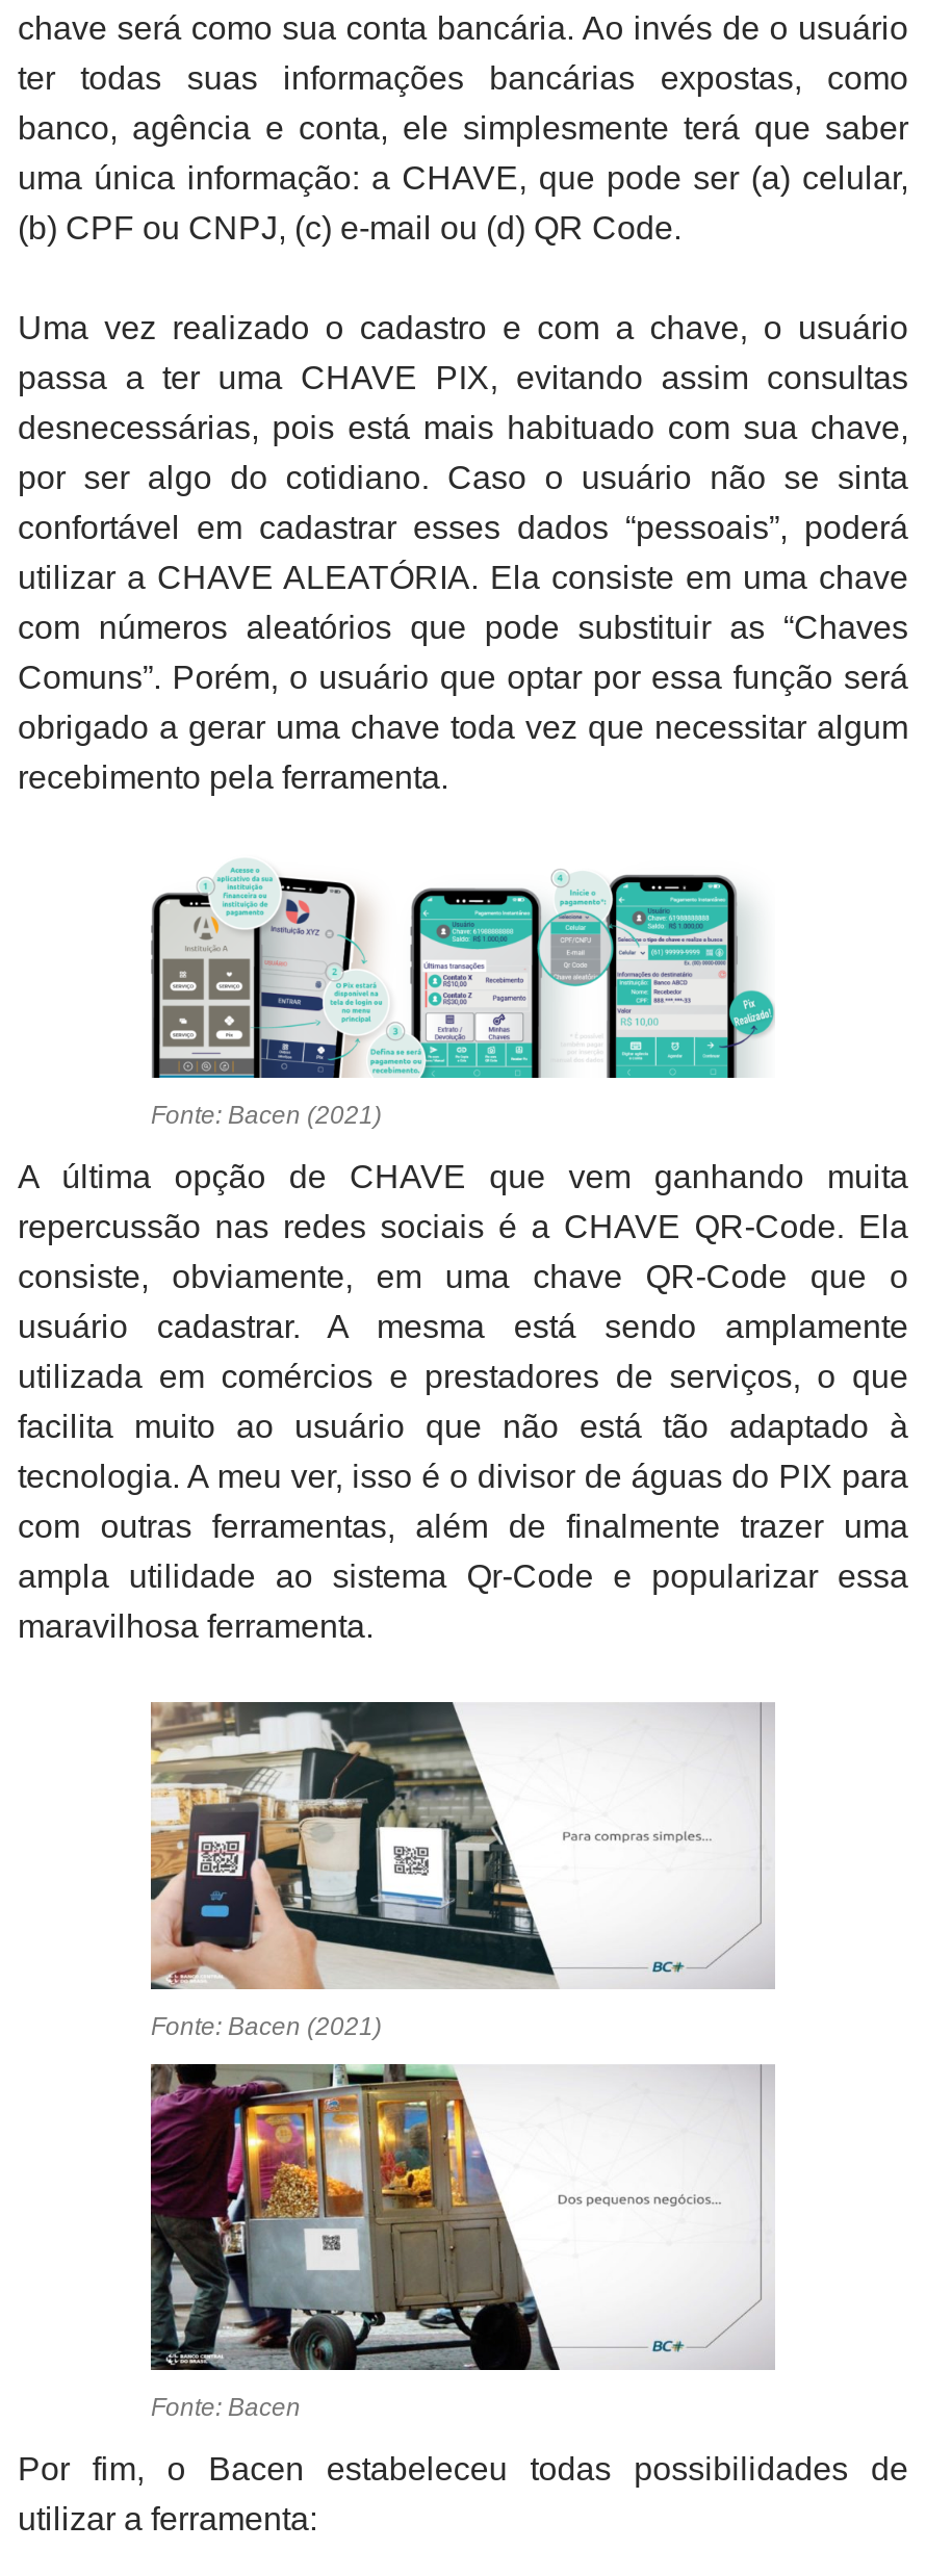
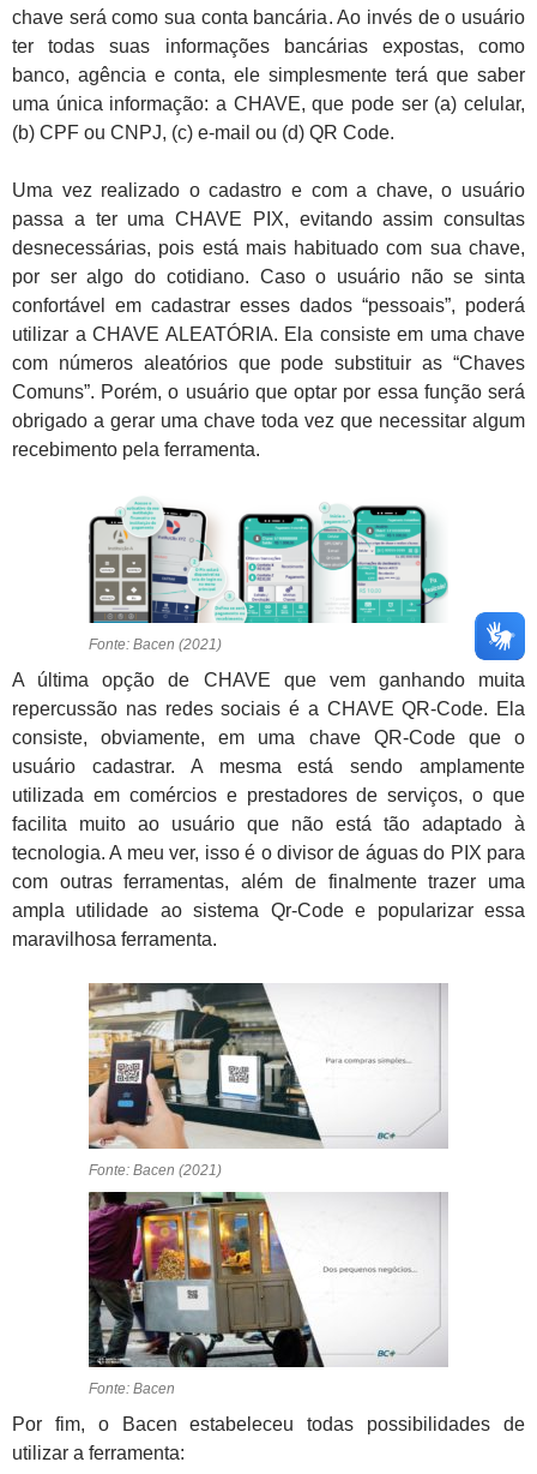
none -> [473,611,526,661] [image]

